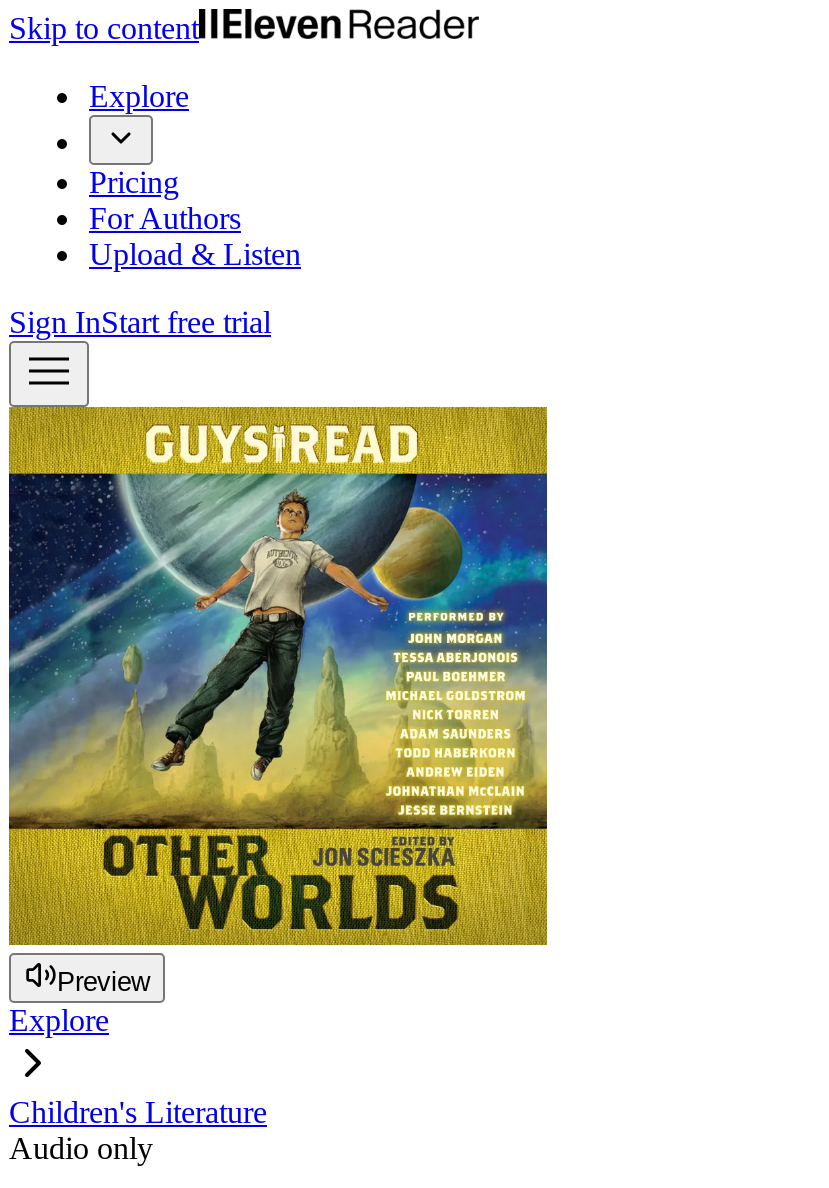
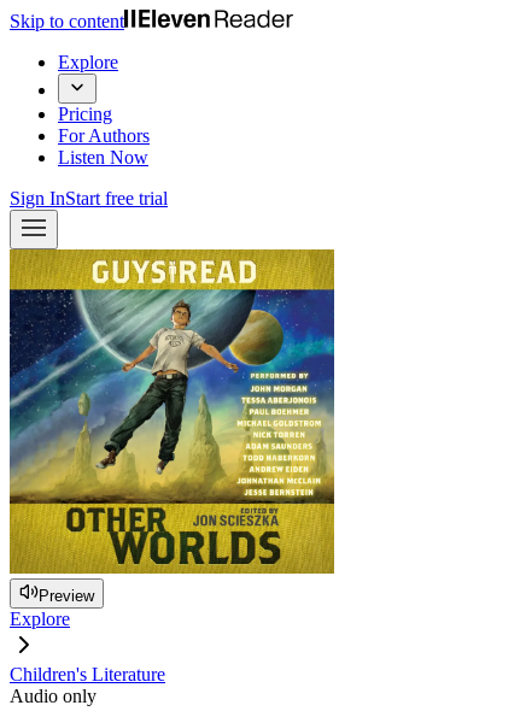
[89,237,301,271] Upload & Listen -> [58,147,148,168] Listen Now

